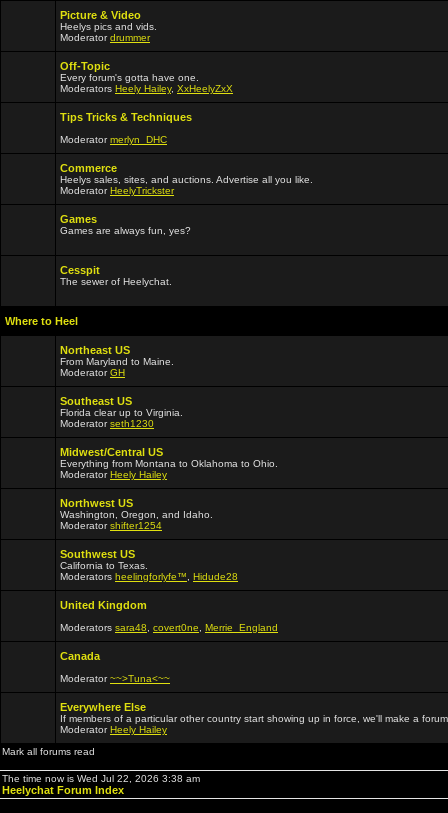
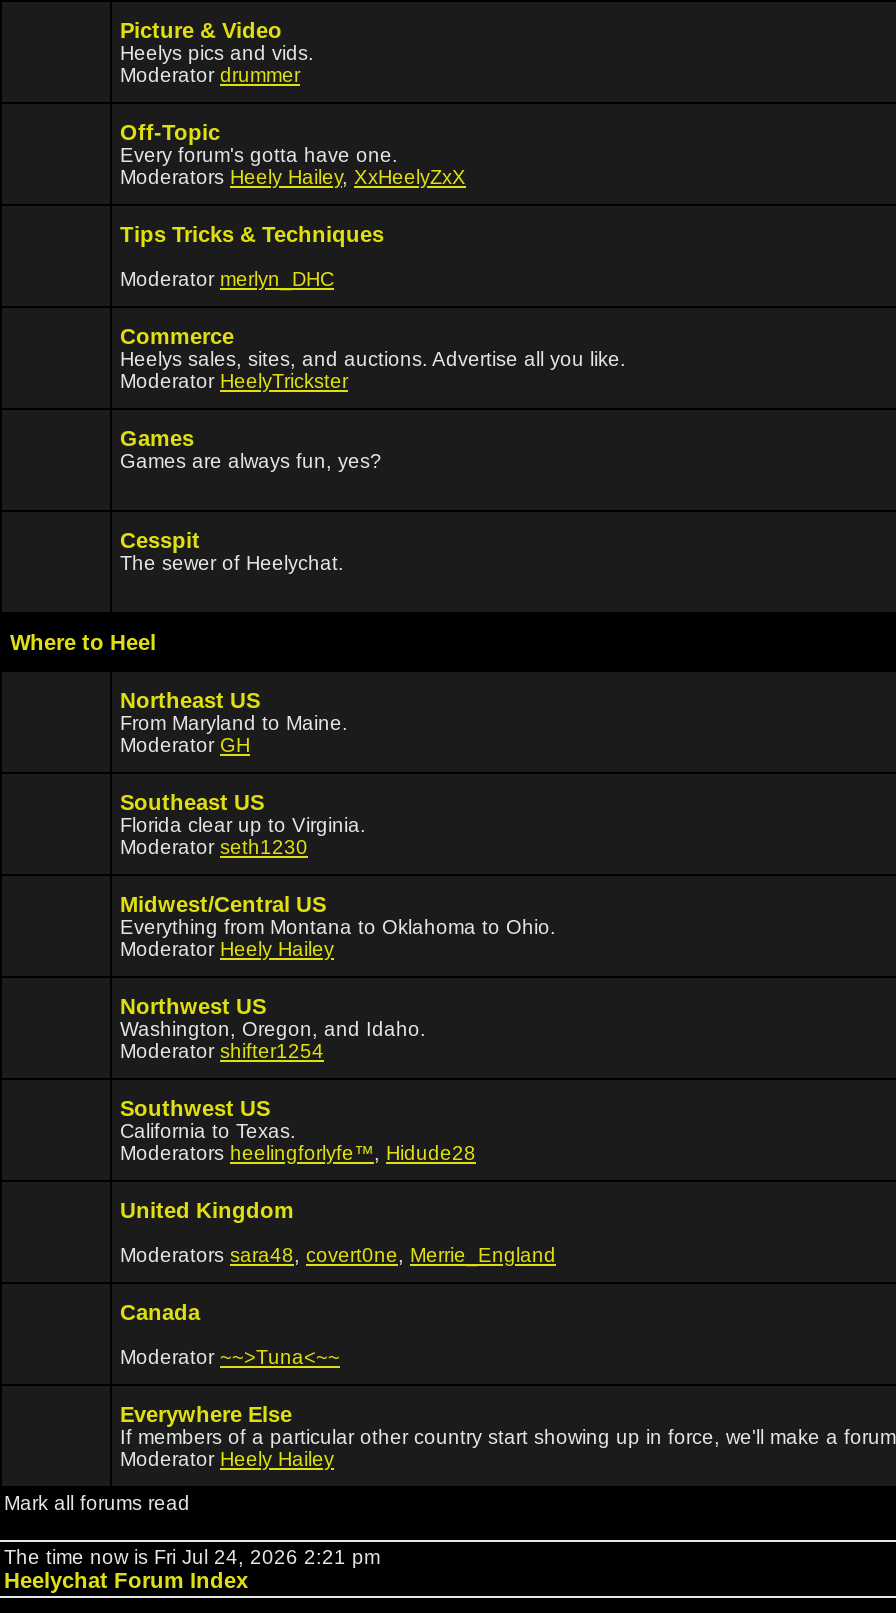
[2,773,200,784] The time now is Wed Jul 22, 2026 3:38 am -> [4,1546,380,1568] The time now is Fri Jul 24, 2026 2:21 pm

